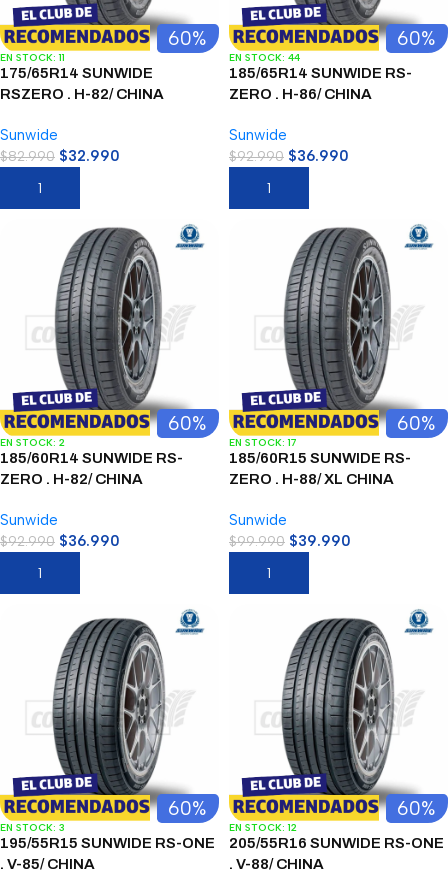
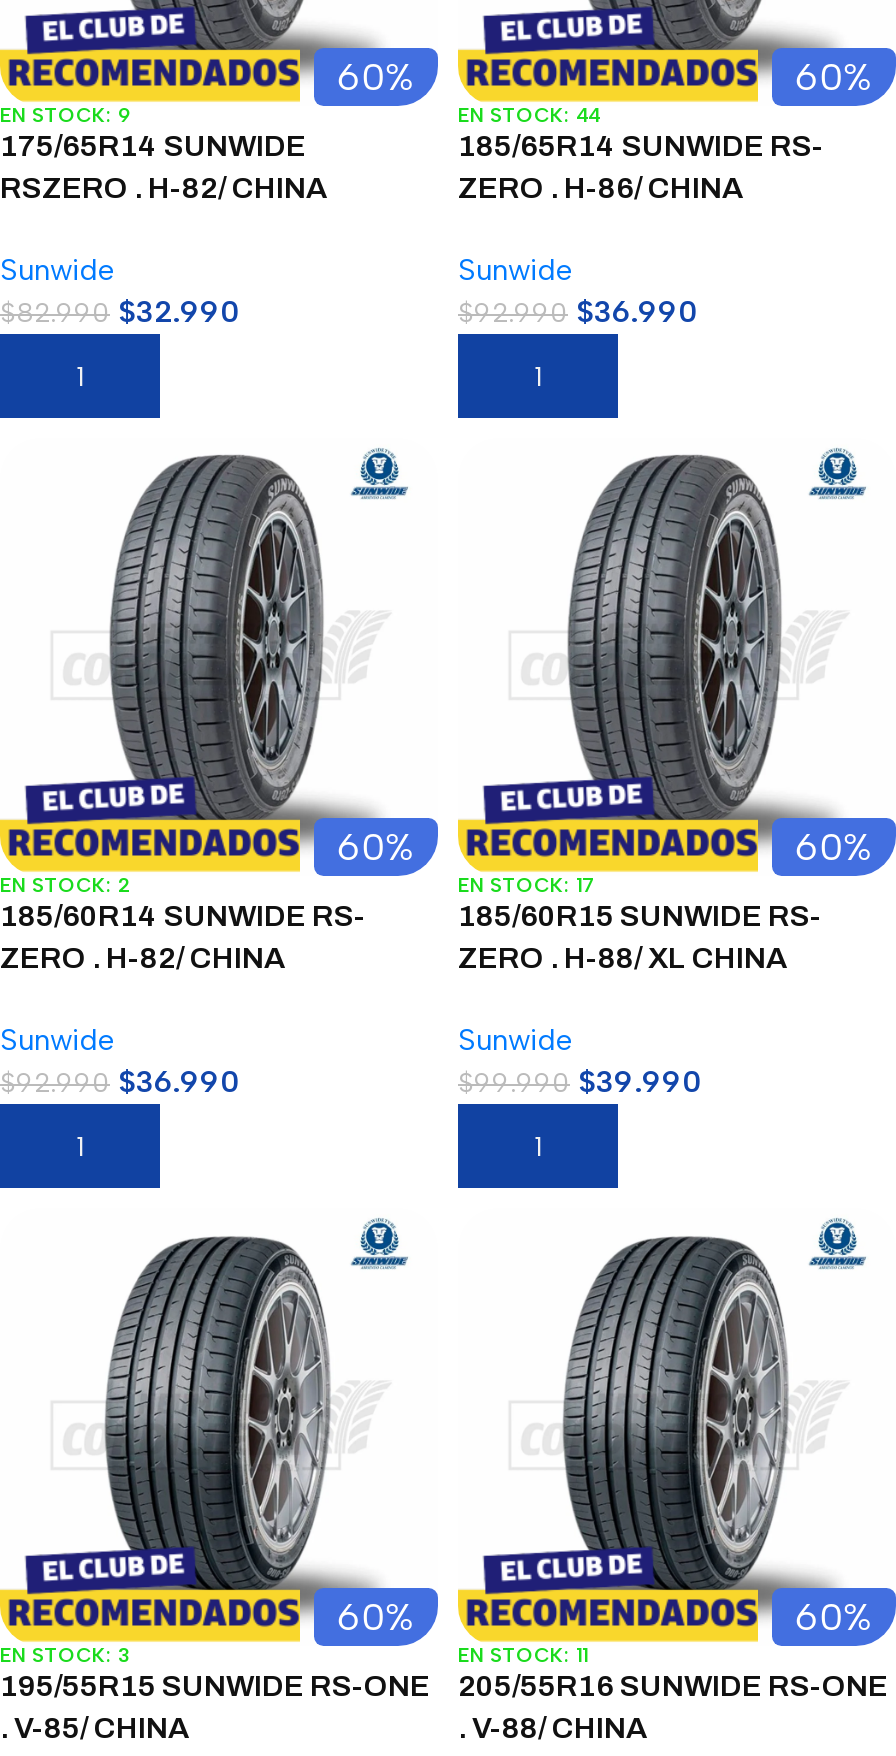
[0,51,65,64] EN STOCK: 11 -> [0,102,132,128] EN STOCK: 9
[229,821,297,834] EN STOCK: 12 -> [458,1642,588,1668] EN STOCK: 11

